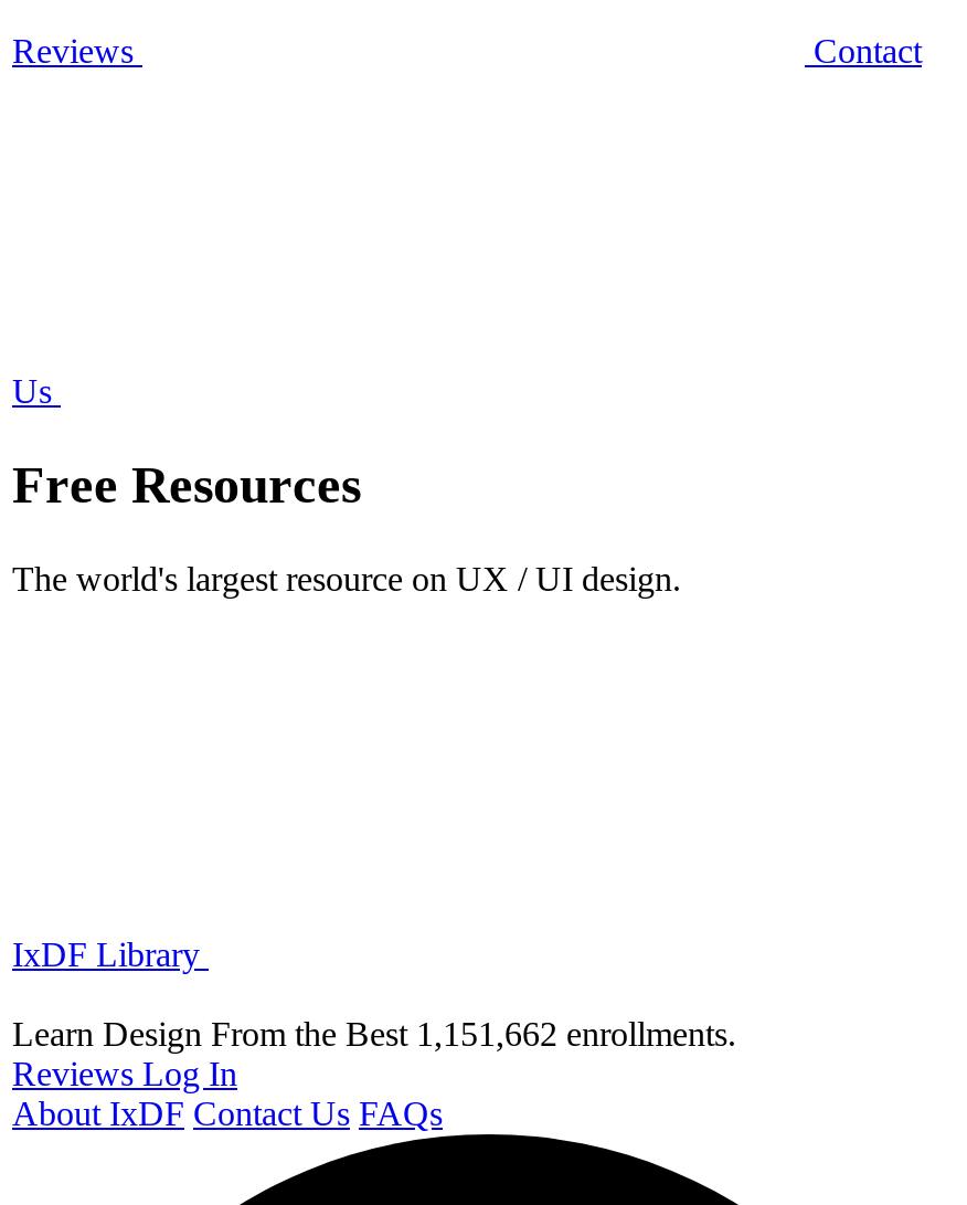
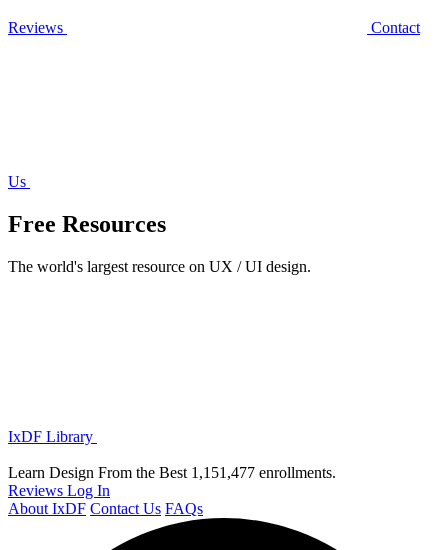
[12,1014,736,1052] Learn Design From the Best 1,151,662 enrollments. -> [8,464,336,481] Learn Design From the Best 1,151,477 enrollments.

